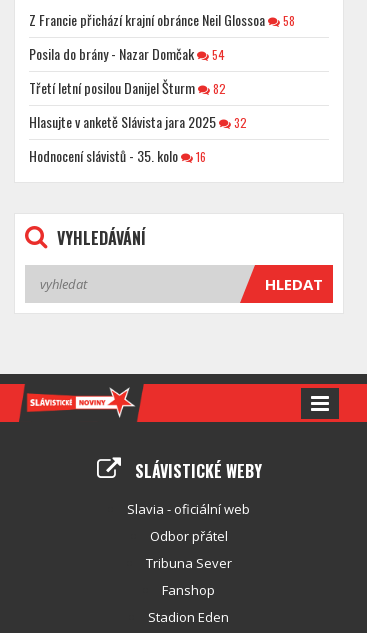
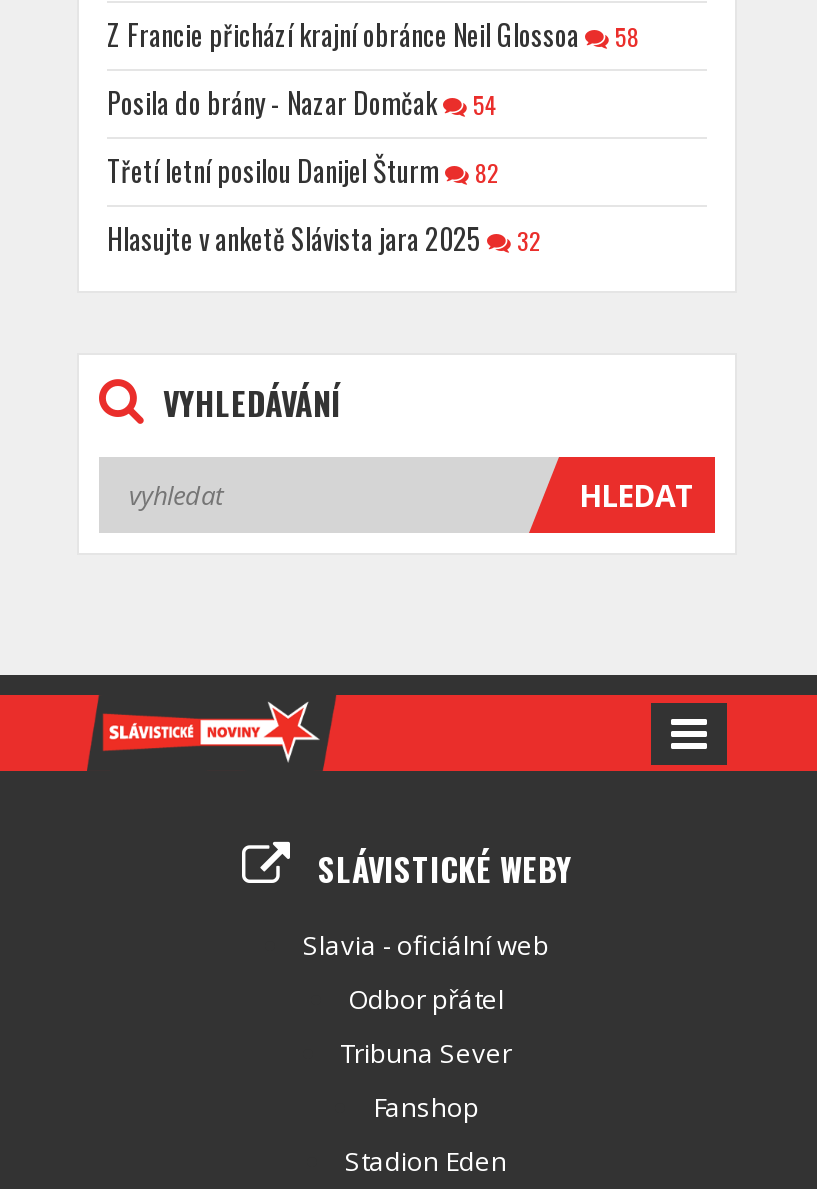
[29,145,206,166] Hodnocení slávistů - 35. kolo | 16 -> none

